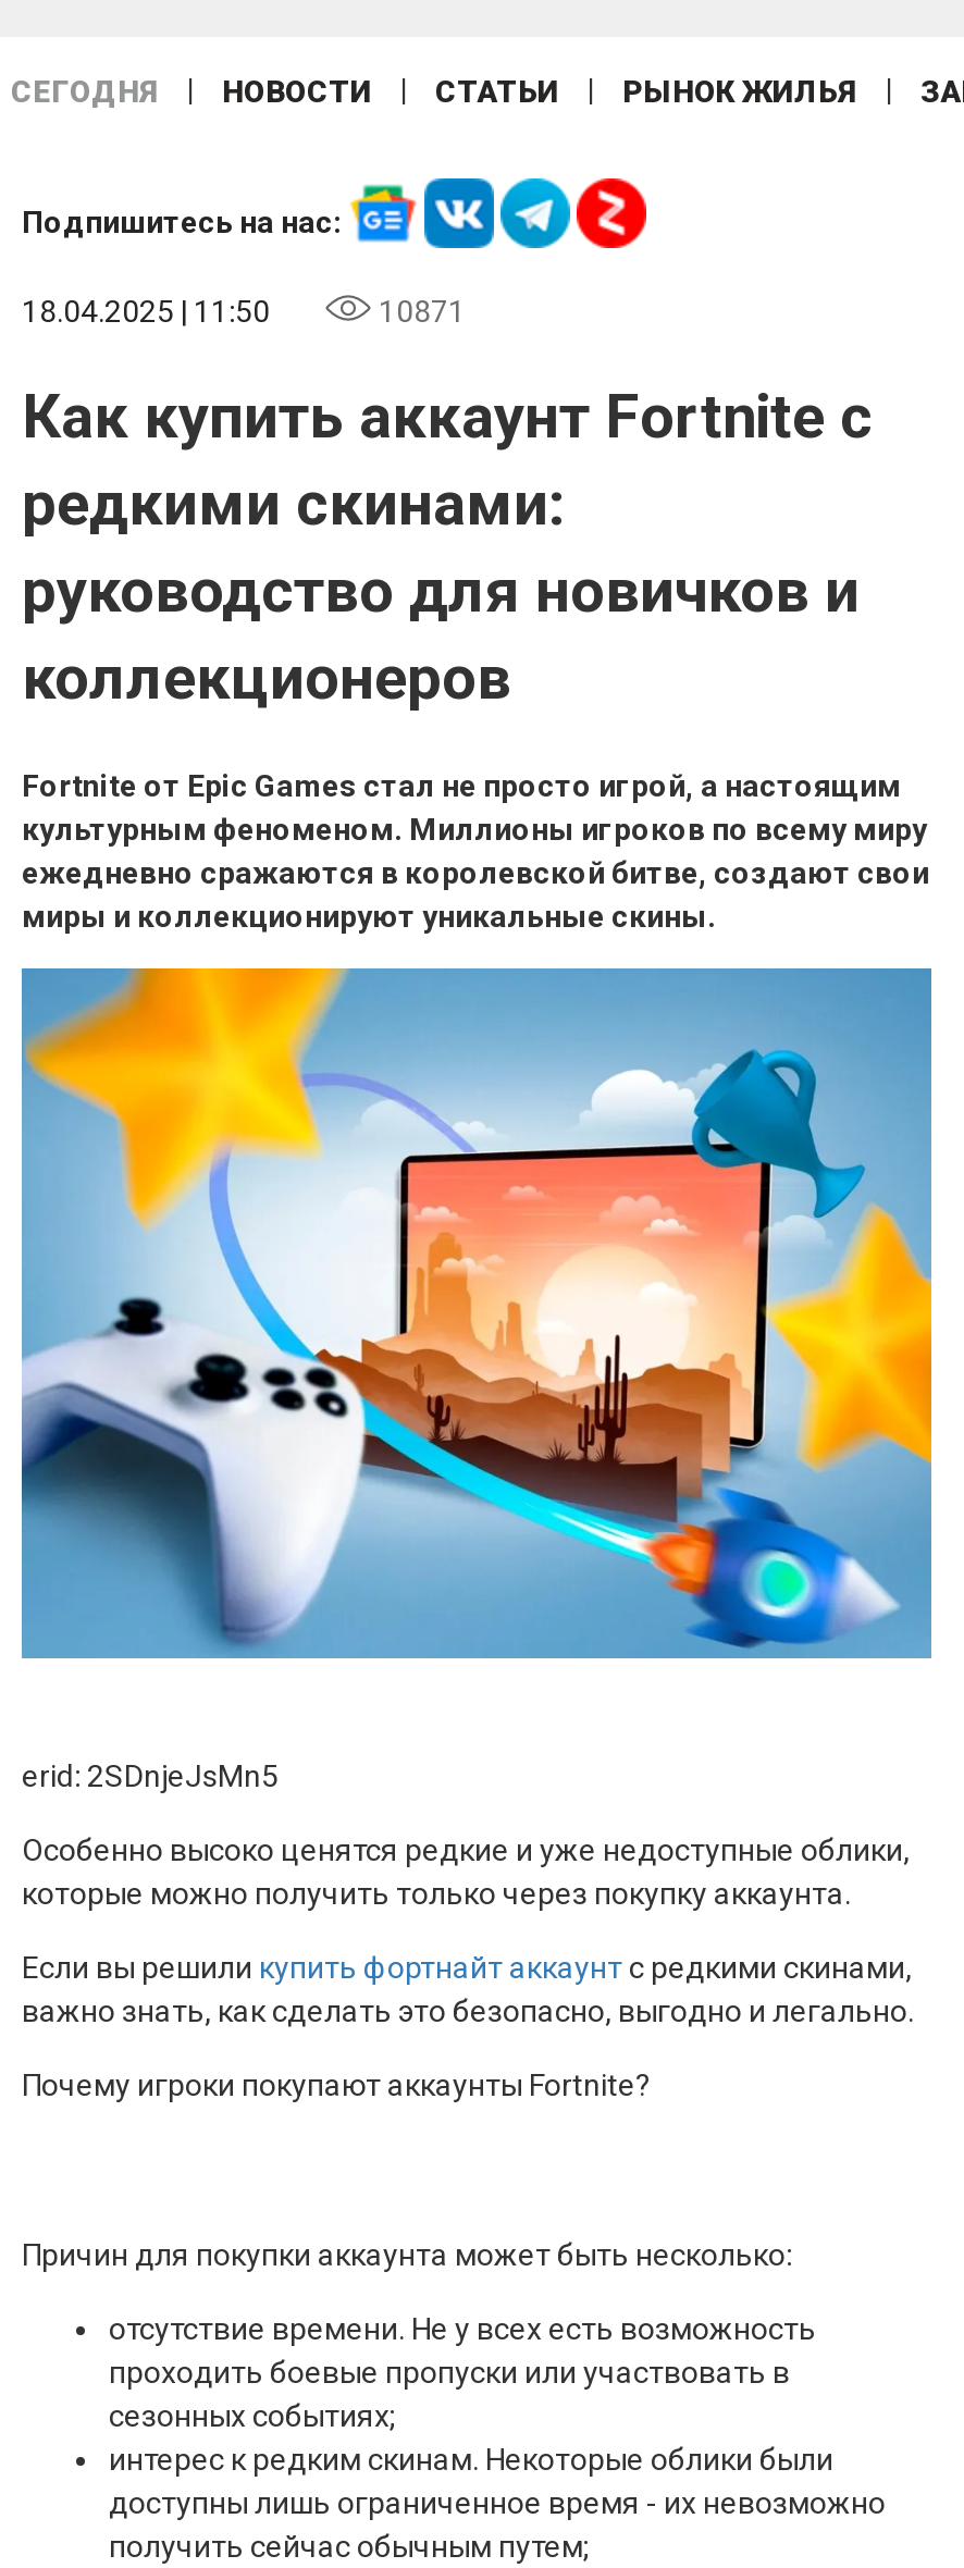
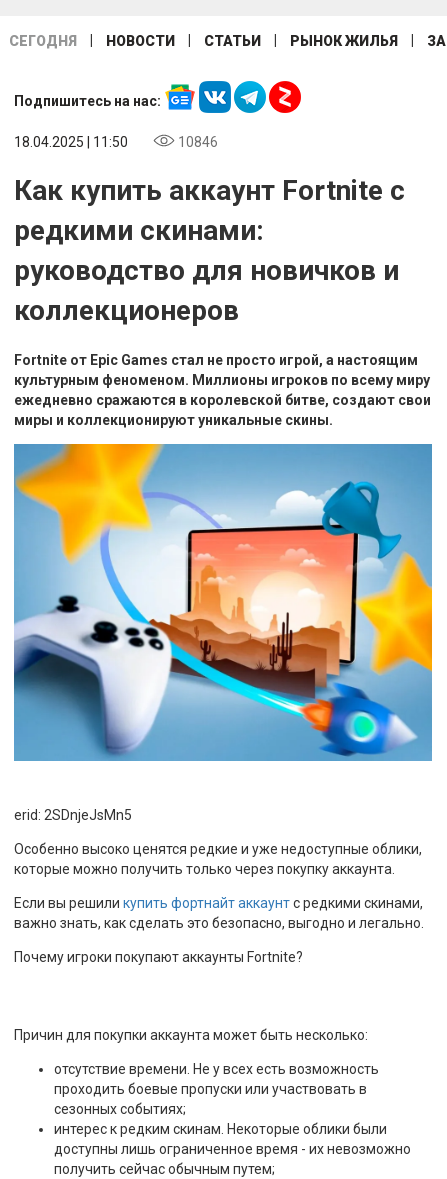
[379,294,466,329] 10871 -> [178,134,218,150] 10846

